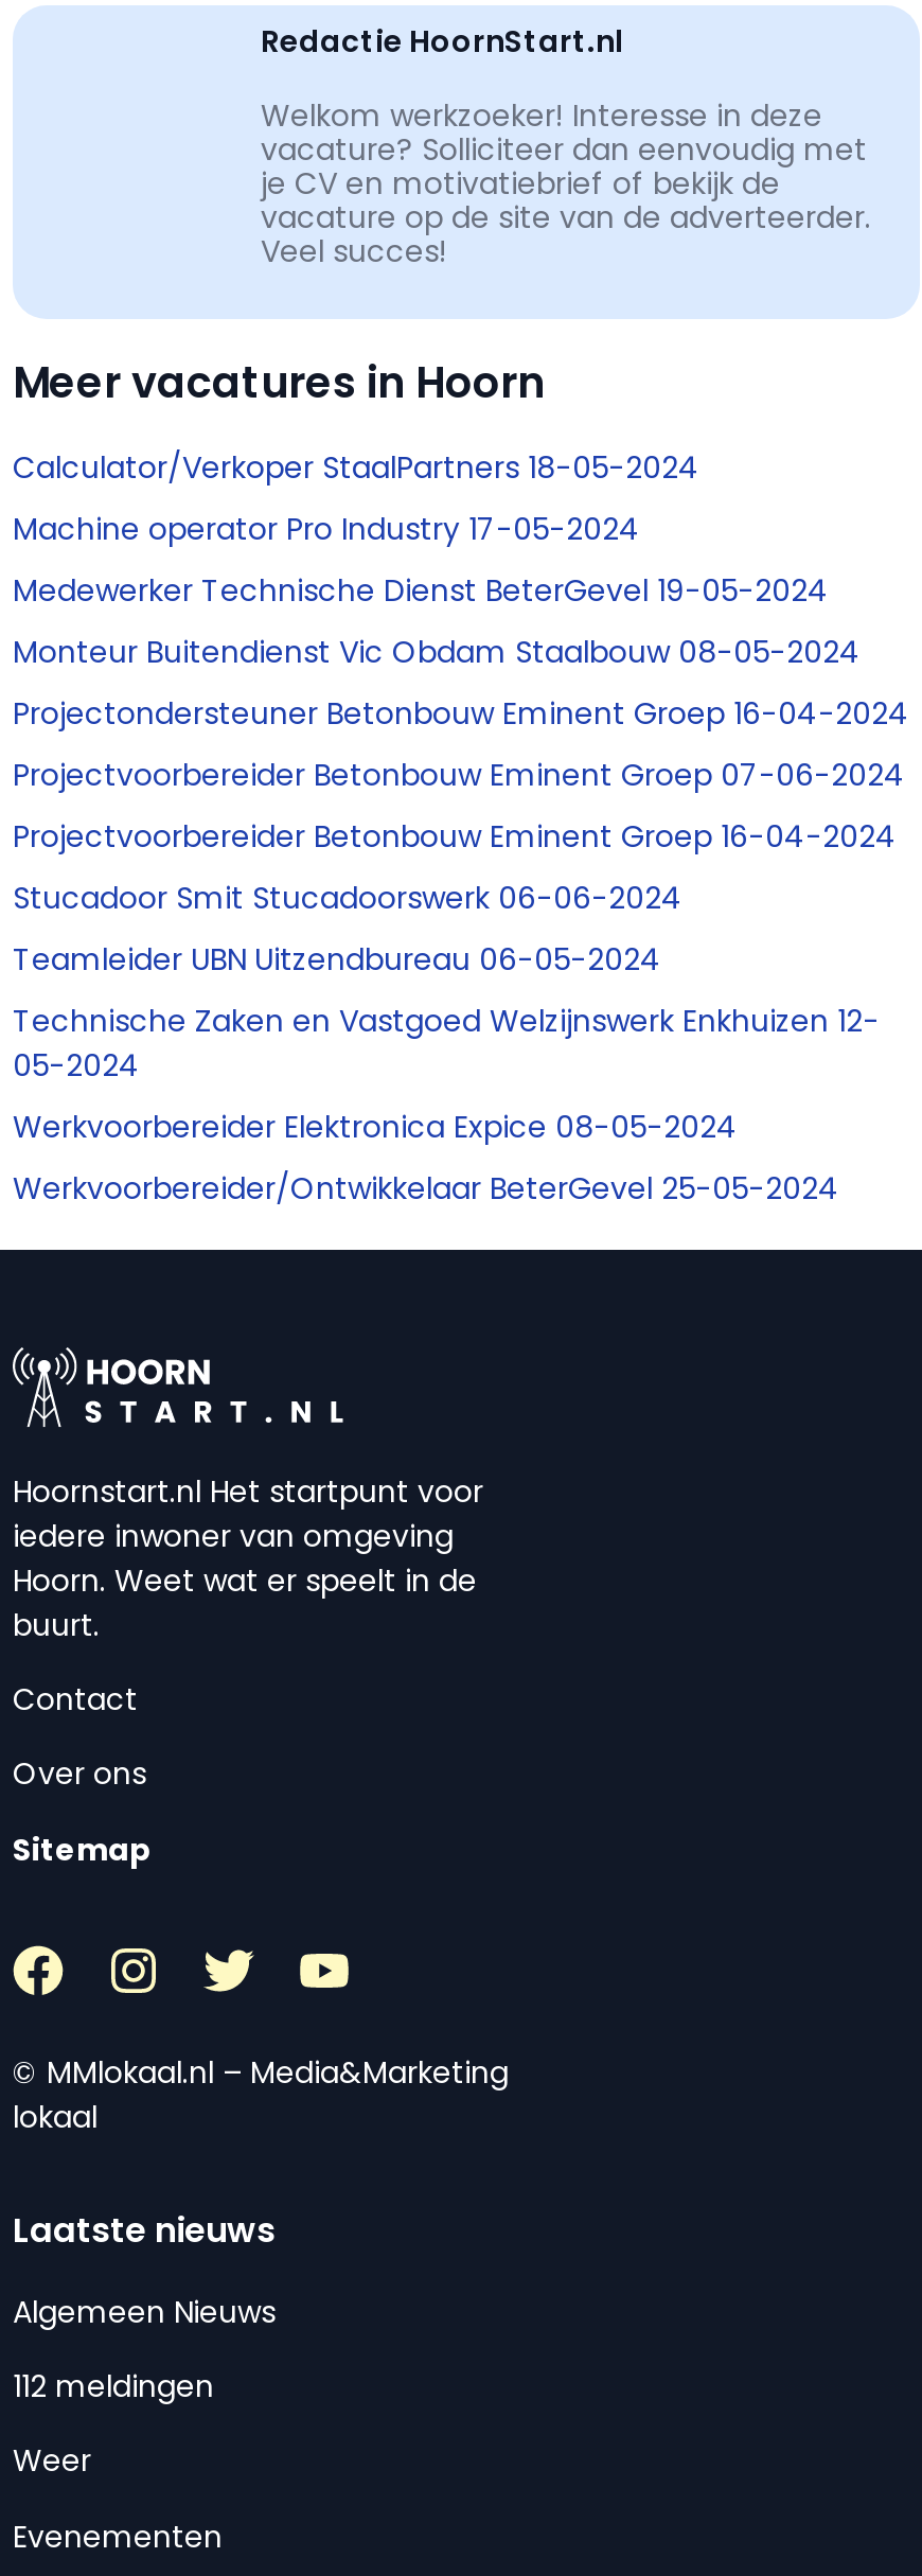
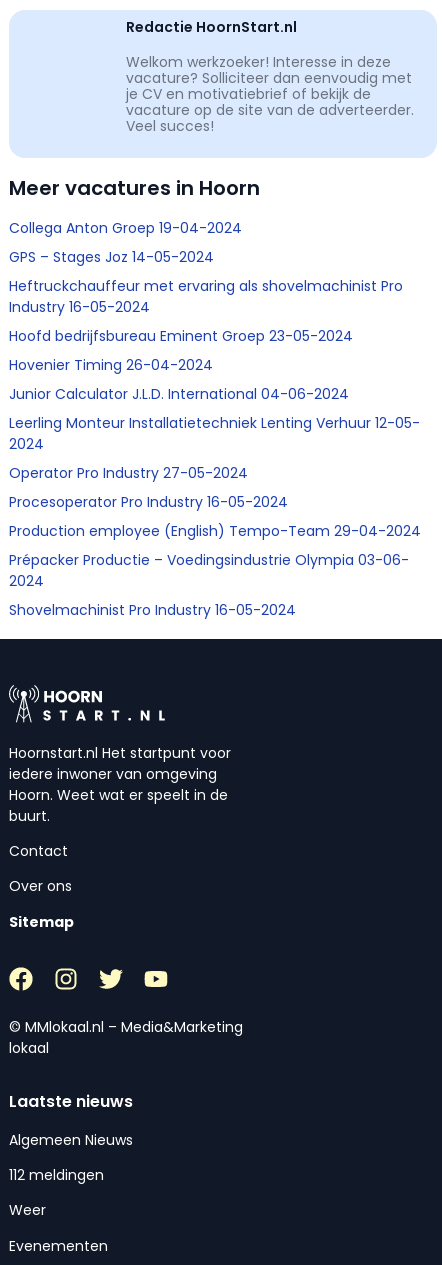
[13,447,909,1210] Calculator/Verkoper StaalPartners 18-05-2024 | Machine operator Pro Industry 17-05-2024 | Medewerker Technische Dienst BeterGevel 19-05-2024 | Monteur Buitendienst Vic Obdam Staalbouw 08-05-2024 | Projectondersteuner Betonbouw Eminent Groep 16-04-2024 | Projectvoorbereider Betonbouw Eminent Groep 07-06-2024 | Projectvoorbereider Betonbouw Eminent Groep 16-04-2024 | Stucadoor Smit Stucadoorswerk 06-06-2024 | Teamleider UBN Uitzendbureau 06-05-2024 | Technische Zaken en Vastgoed Welzijnswerk Enkhuizen 12- | 05-2024 | Werkvoorbereider Elektronica Expice 08-05-2024 | Werkvoorbereider/Ontwikkelaar BeterGevel 25-05-2024 -> [9,218,421,620] Collega Anton Groep 19-04-2024 | GPS – Stages Joz 14-05-2024 | Heftruckchauffeur met ervaring als shovelmachinist Pro | Industry 16-05-2024 | Hoofd bedrijfsbureau Eminent Groep 23-05-2024 | Hovenier Timing 26-04-2024 | Junior Calculator J.L.D. International 04-06-2024 | Leerling Monteur Installatietechniek Lenting Verhuur 12-05- | 2024 | Operator Pro Industry 27-05-2024 | Procesoperator Pro Industry 16-05-2024 | Production employee (English) Tempo-Team 29-04-2024 | Prépacker Productie – Voedingsindustrie Olympia 03-06- | 2024 | Shovelmachinist Pro Industry 16-05-2024

